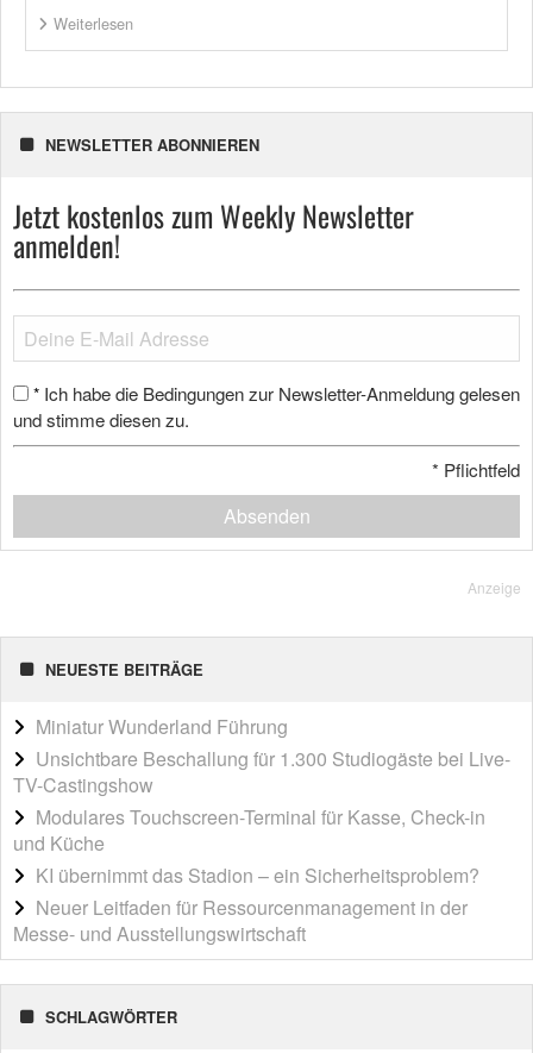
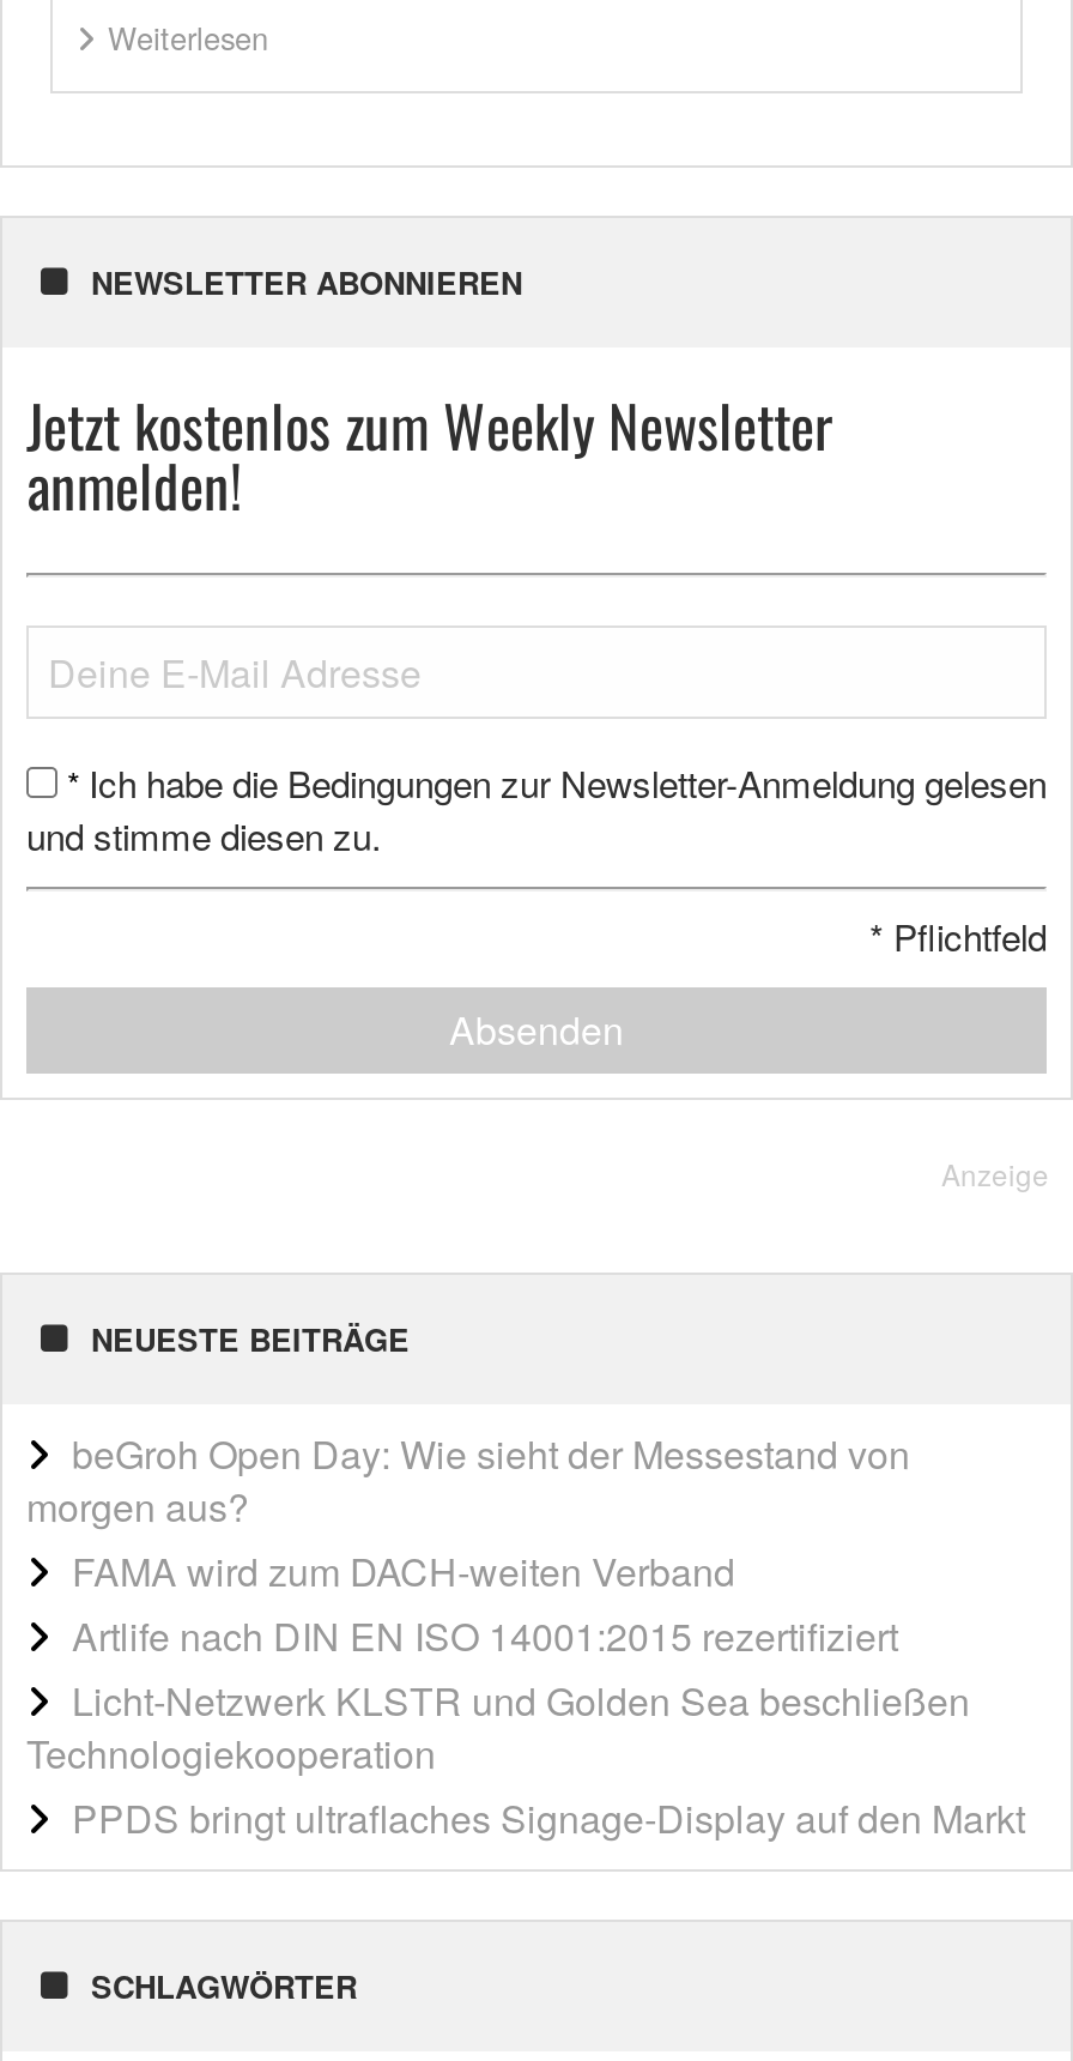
[13,712,510,947] Miniatur Wunderland Führung | Unsichtbare Beschallung für 1.300 Studiogäste bei Live- | TV-Castingshow | Modulares Touchscreen-Terminal für Kasse, Check-in | und Küche | KI übernimmt das Stadion – ein Sicherheitsproblem? | Neuer Leitfaden für Ressourcenmanagement in der | Messe- und Ausstellungswirtschaft -> [26,1425,1025,1844] beGroh Open Day: Wie sieht der Messestand von | morgen aus? | FAMA wird zum DACH-weiten Verband | Artlife nach DIN EN ISO 14001:2015 rezertifiziert | Licht-Netzwerk KLSTR und Golden Sea beschließen | Technologiekooperation | PPDS bringt ultraflaches Signage-Display auf den Markt

